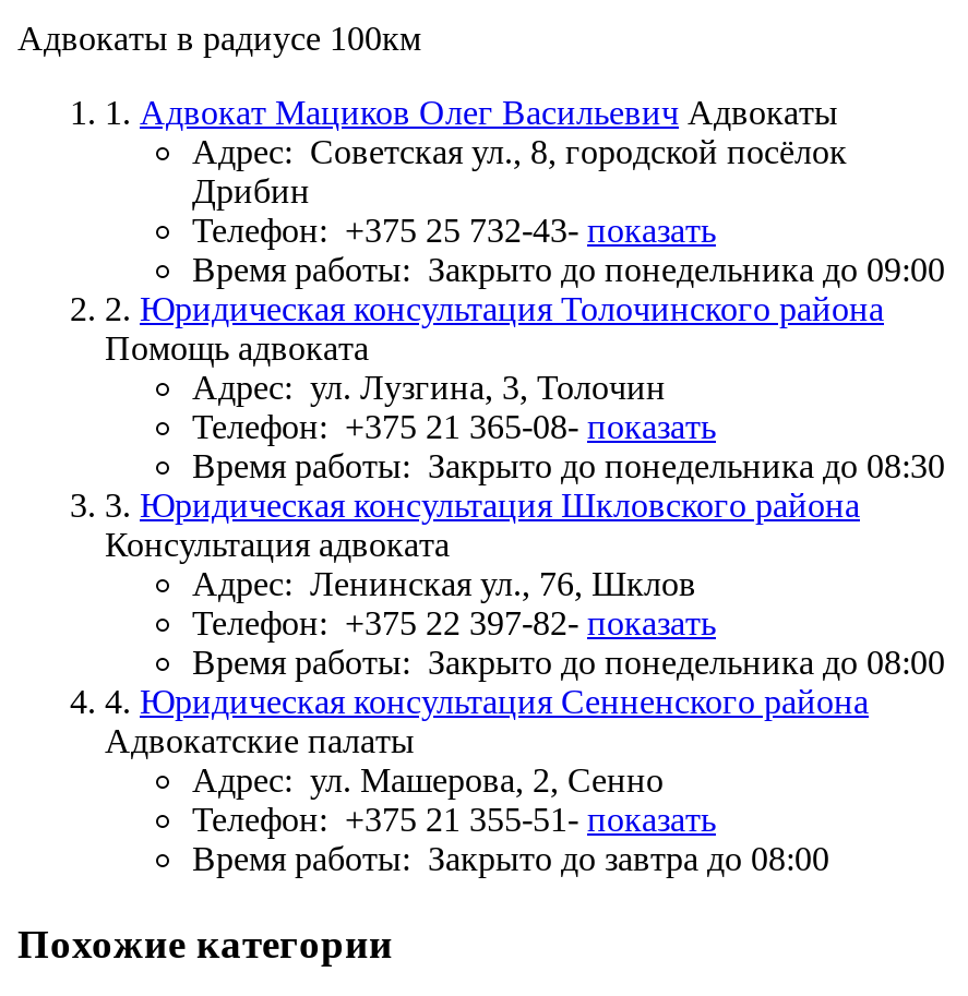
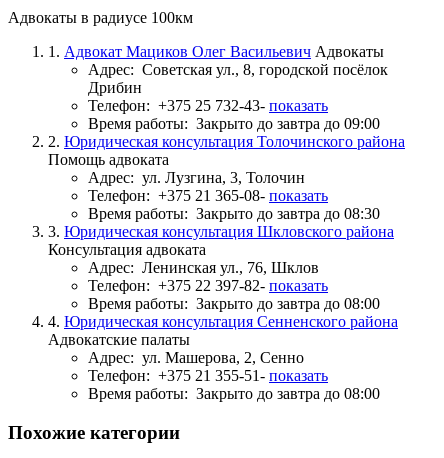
[192,251,945,288] Время работы: Закрыто до понедельника до 09:00 -> [88,115,380,132] Время работы: Закрыто до завтра до 09:00
[192,447,945,484] Время работы: Закрыто до понедельника до 08:30 -> [88,205,380,222] Время работы: Закрыто до завтра до 08:30
[192,643,945,681] Время работы: Закрыто до понедельника до 08:00 -> [88,295,380,312] Время работы: Закрыто до завтра до 08:00

